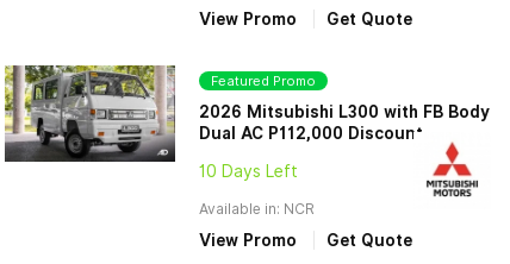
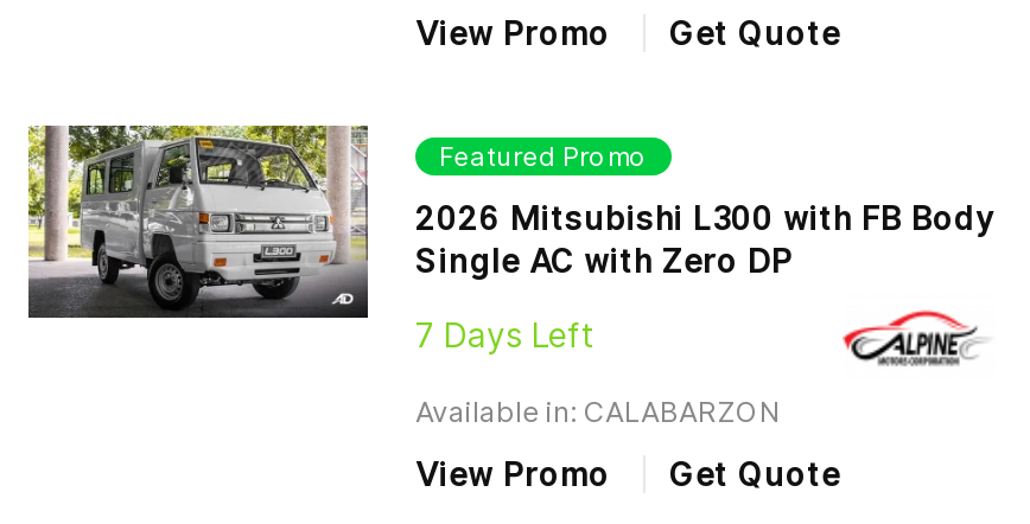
[199,124,480,197] [image] | Dual AC P112,000 Discount -> [415,243,978,386] [image] | Single AC with Zero DP
[199,161,298,181] 10 Days Left -> [415,317,596,355] 7 Days Left
[199,200,315,218] Available in: NCR -> [415,395,781,430] Available in: CALABARZON

